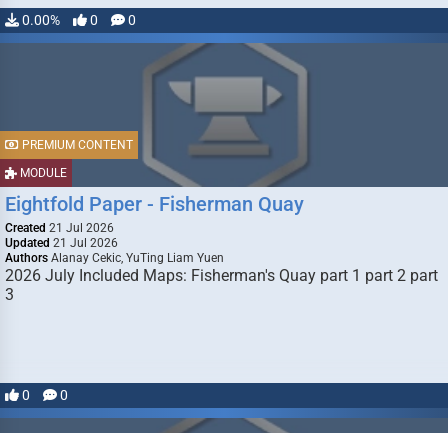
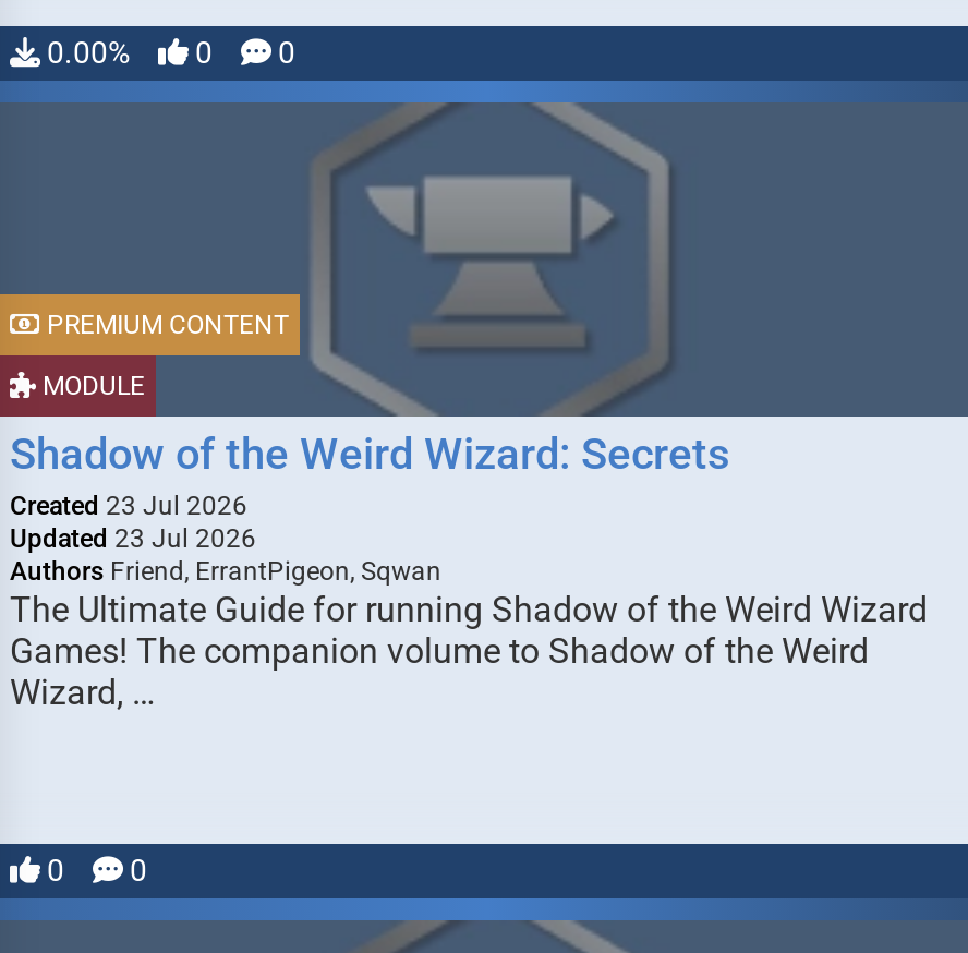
[5,192,438,304] Eightfold Paper - Fisherman Quay | Created 21 Jul 2026 | Updated 21 Jul 2026 | Authors Alanay Cekic, YuTing Liam Yuen | 2026 July Included Maps: Fisherman's Quay part 1 part 2 part | 3 -> [10,427,928,713] Shadow of the Weird Wizard: Secrets | Created 23 Jul 2026 | Updated 23 Jul 2026 | Authors Friend, ErrantPigeon, Sqwan | The Ultimate Guide for running Shadow of the Weird Wizard | Games! The companion volume to Shadow of the Weird | Wizard, …

